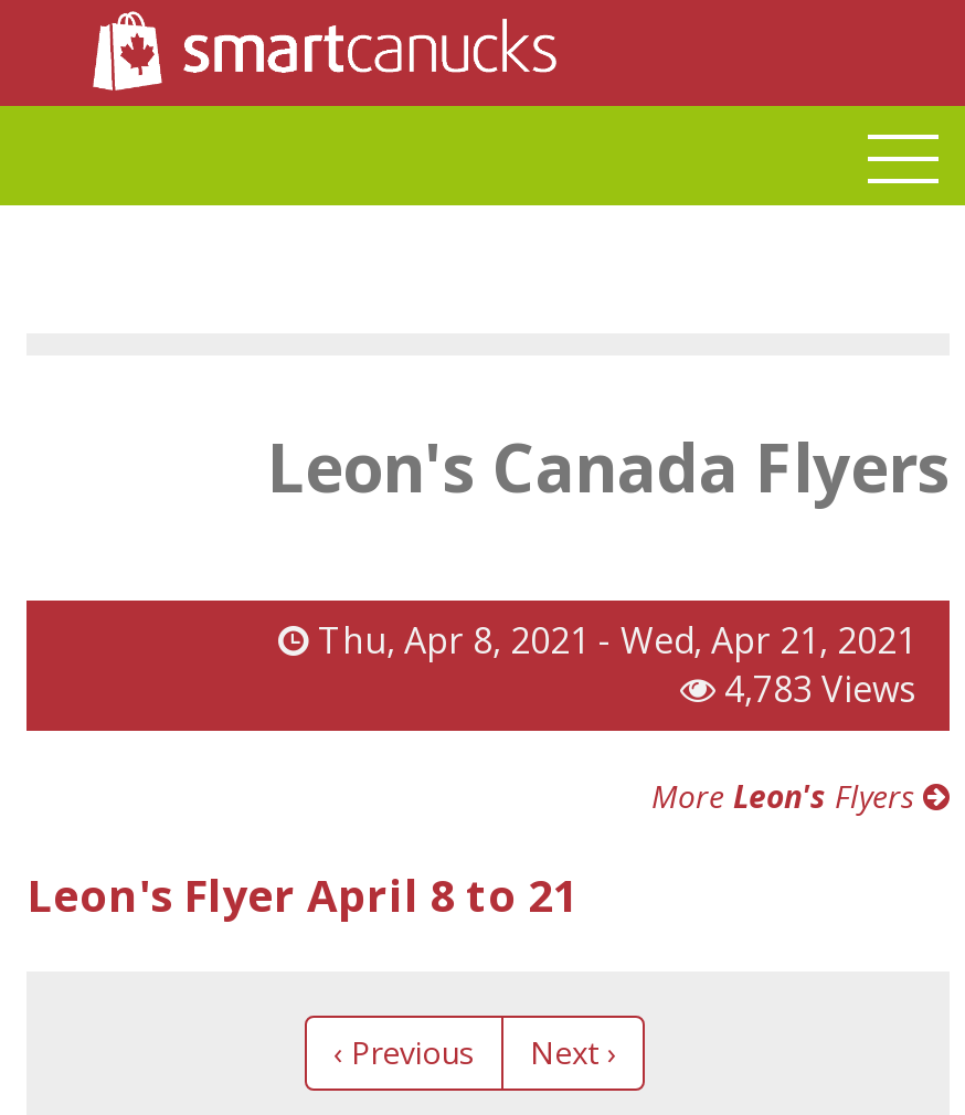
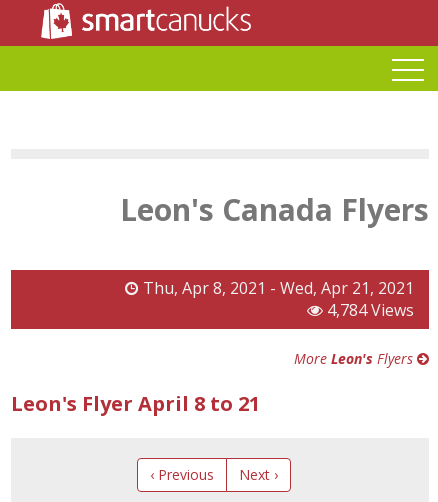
[724,665,916,713] 4,783 Views -> [327,299,414,321] 4,784 Views

